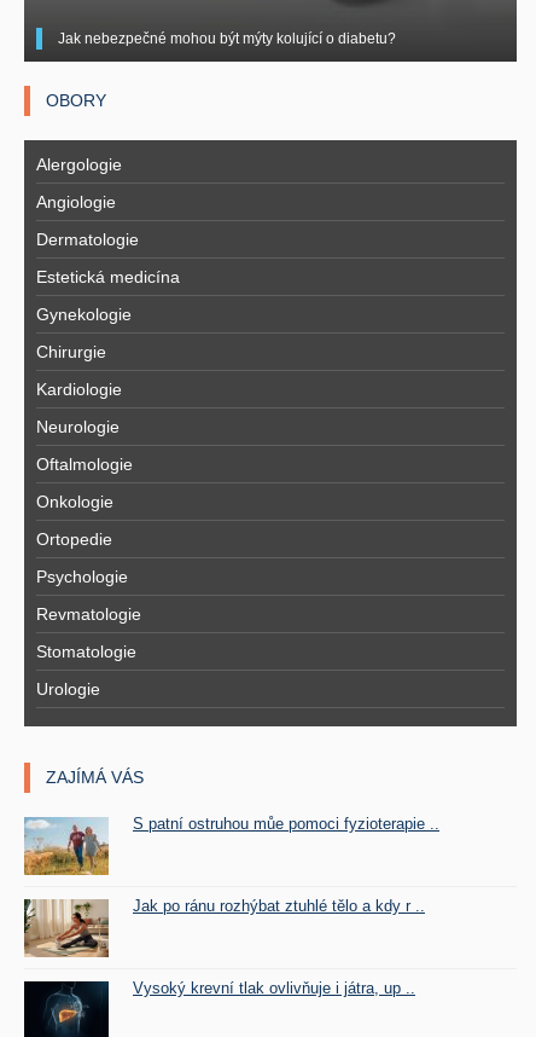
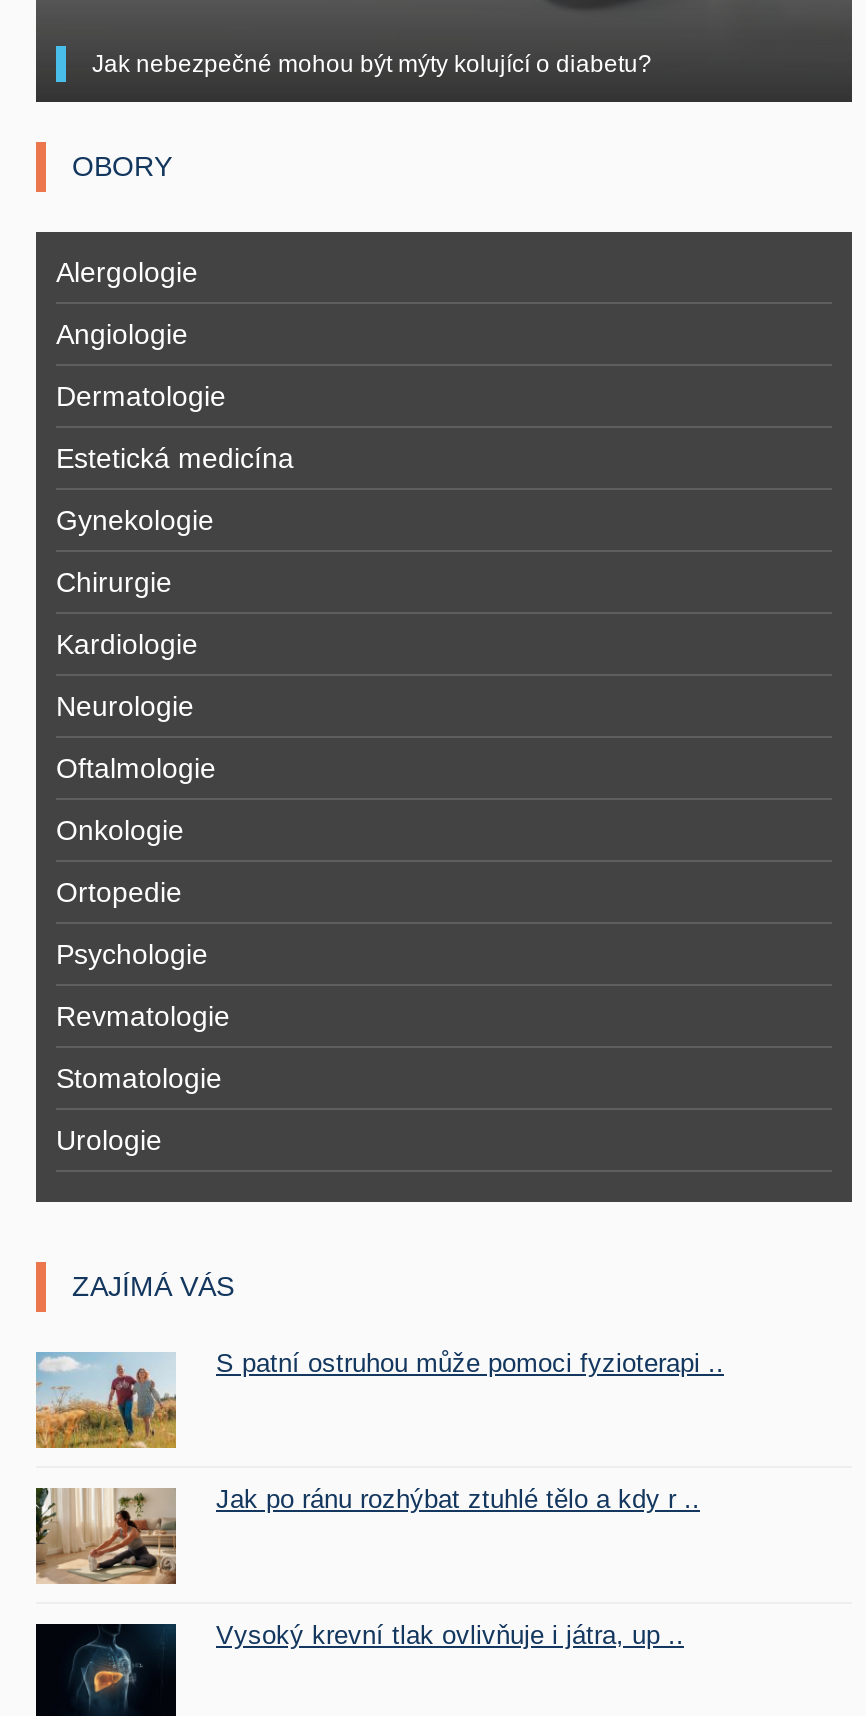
[133,815,439,833] S patní ostruhou můe pomoci fyzioterapie .. -> [216,1348,724,1378] S patní ostruhou může pomoci fyzioterapi ..

